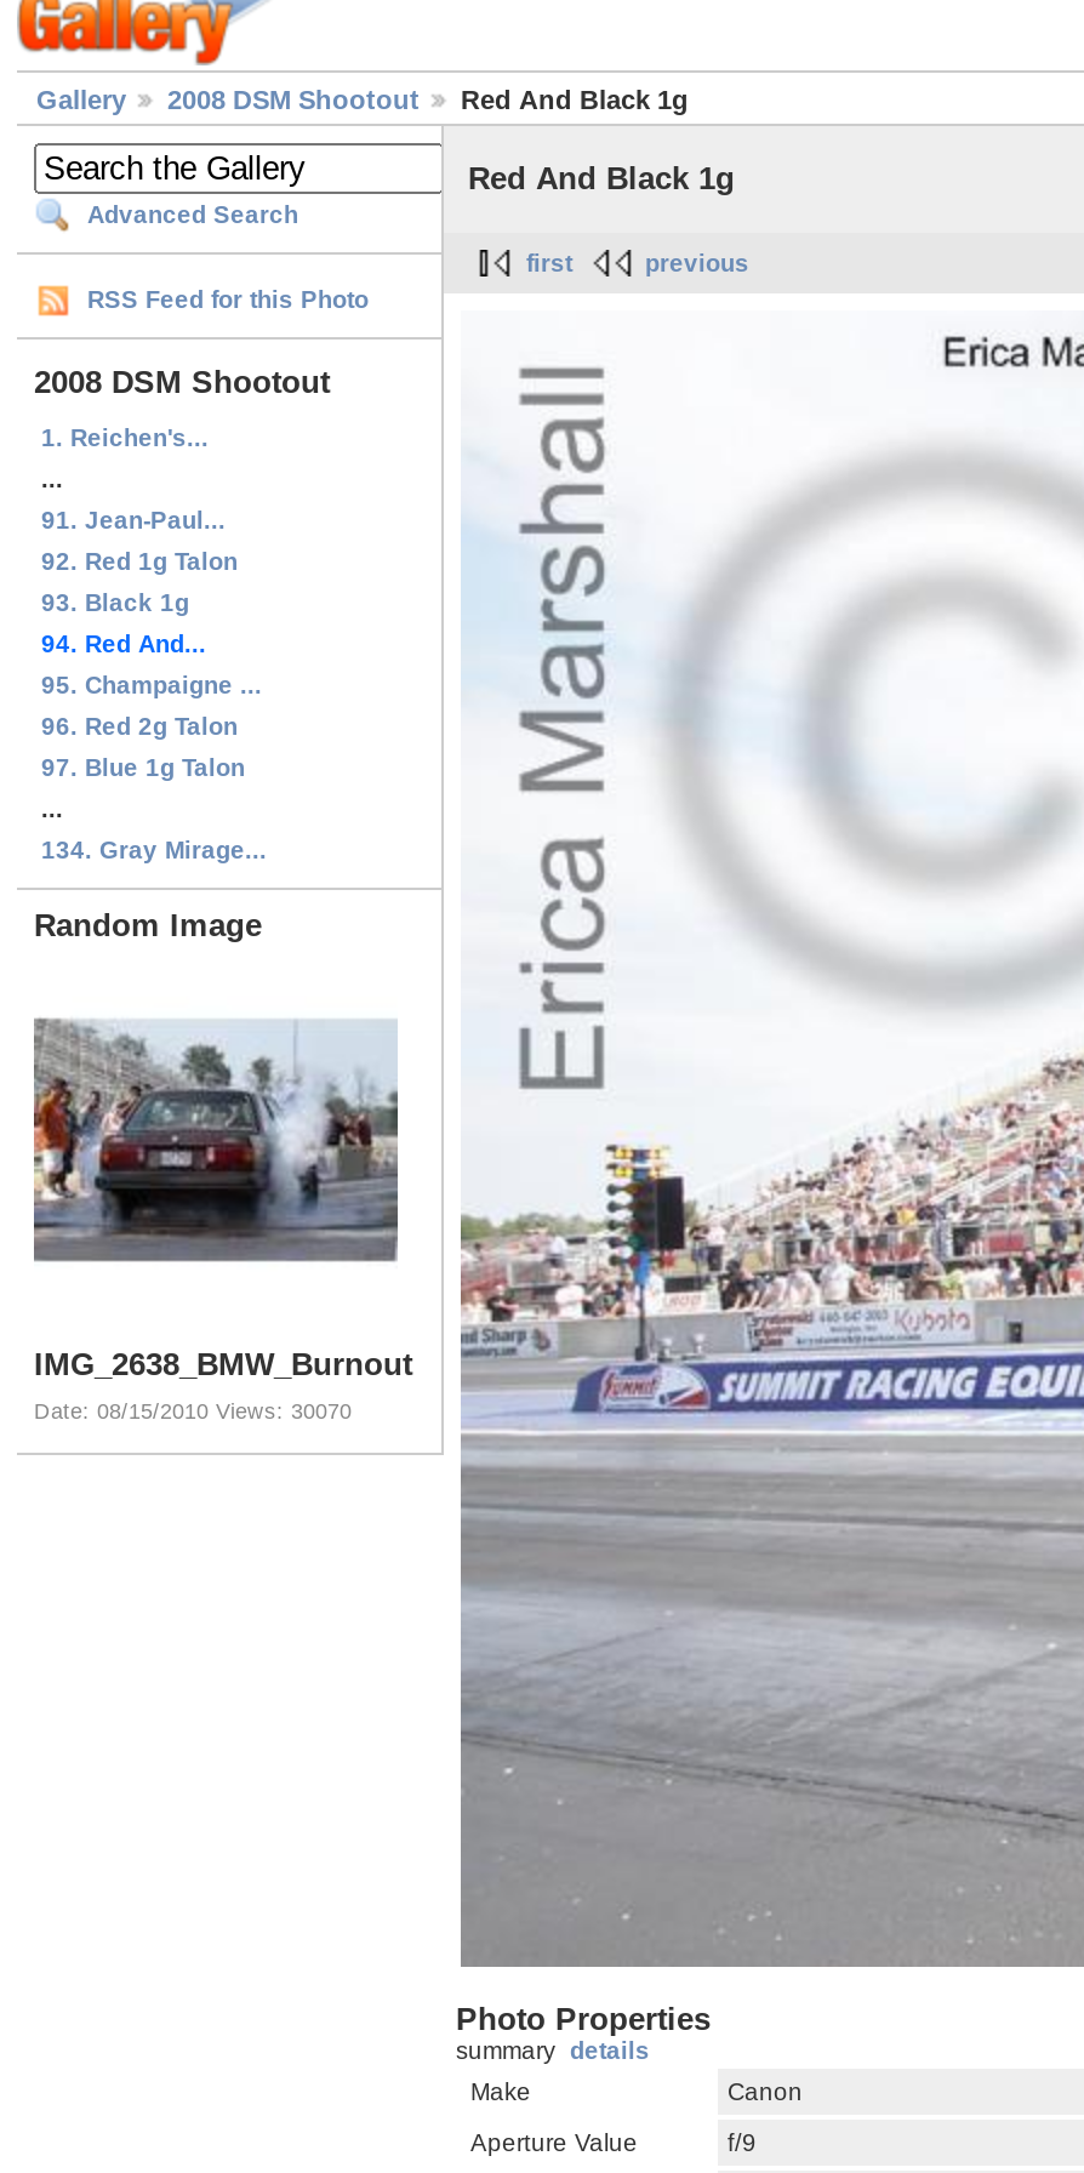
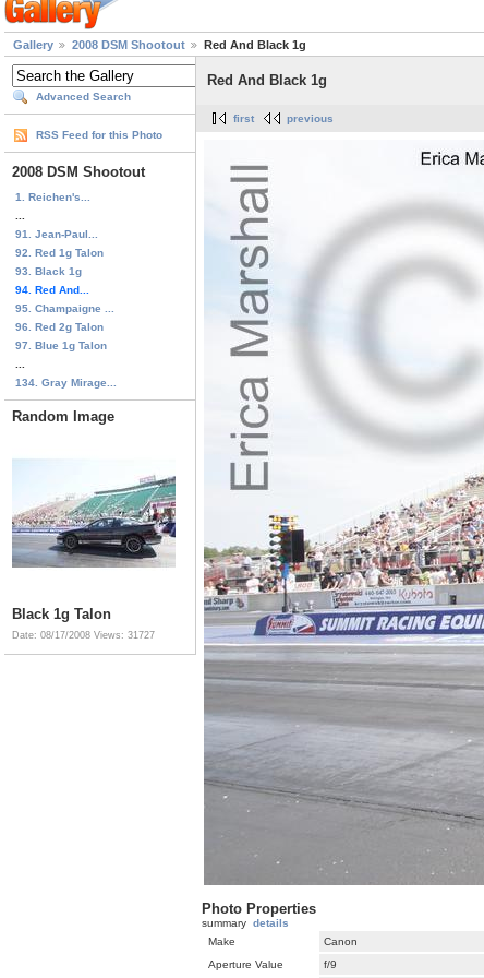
[32,1016,412,1381] [image] | IMG_2638_BMW_Burnout -> [11,458,177,622] [image] | Black 1g Talon
[34,1399,352,1424] Date: 08/15/2010 Views: 30070 -> [12,630,155,641] Date: 08/17/2008 Views: 31727

